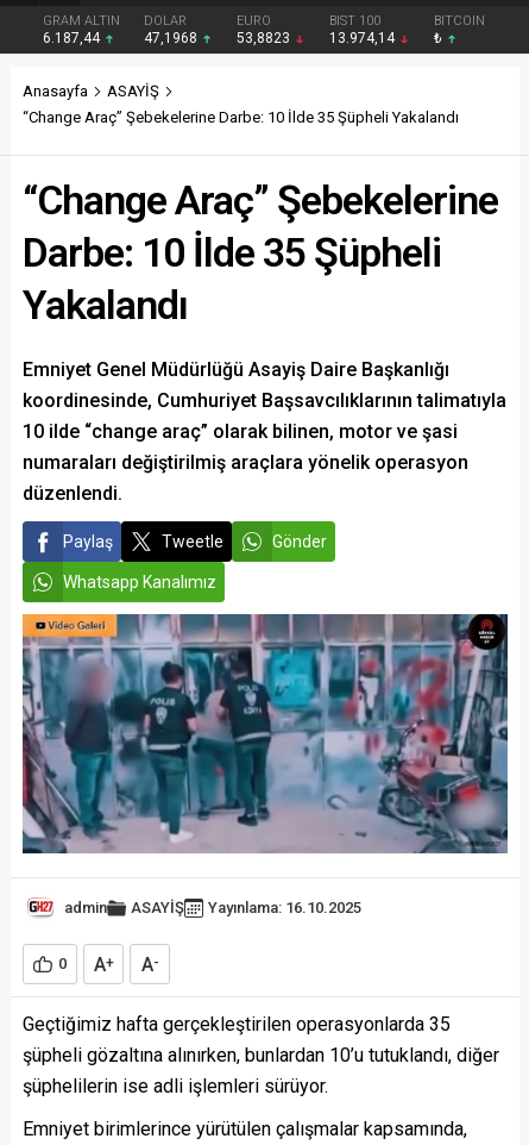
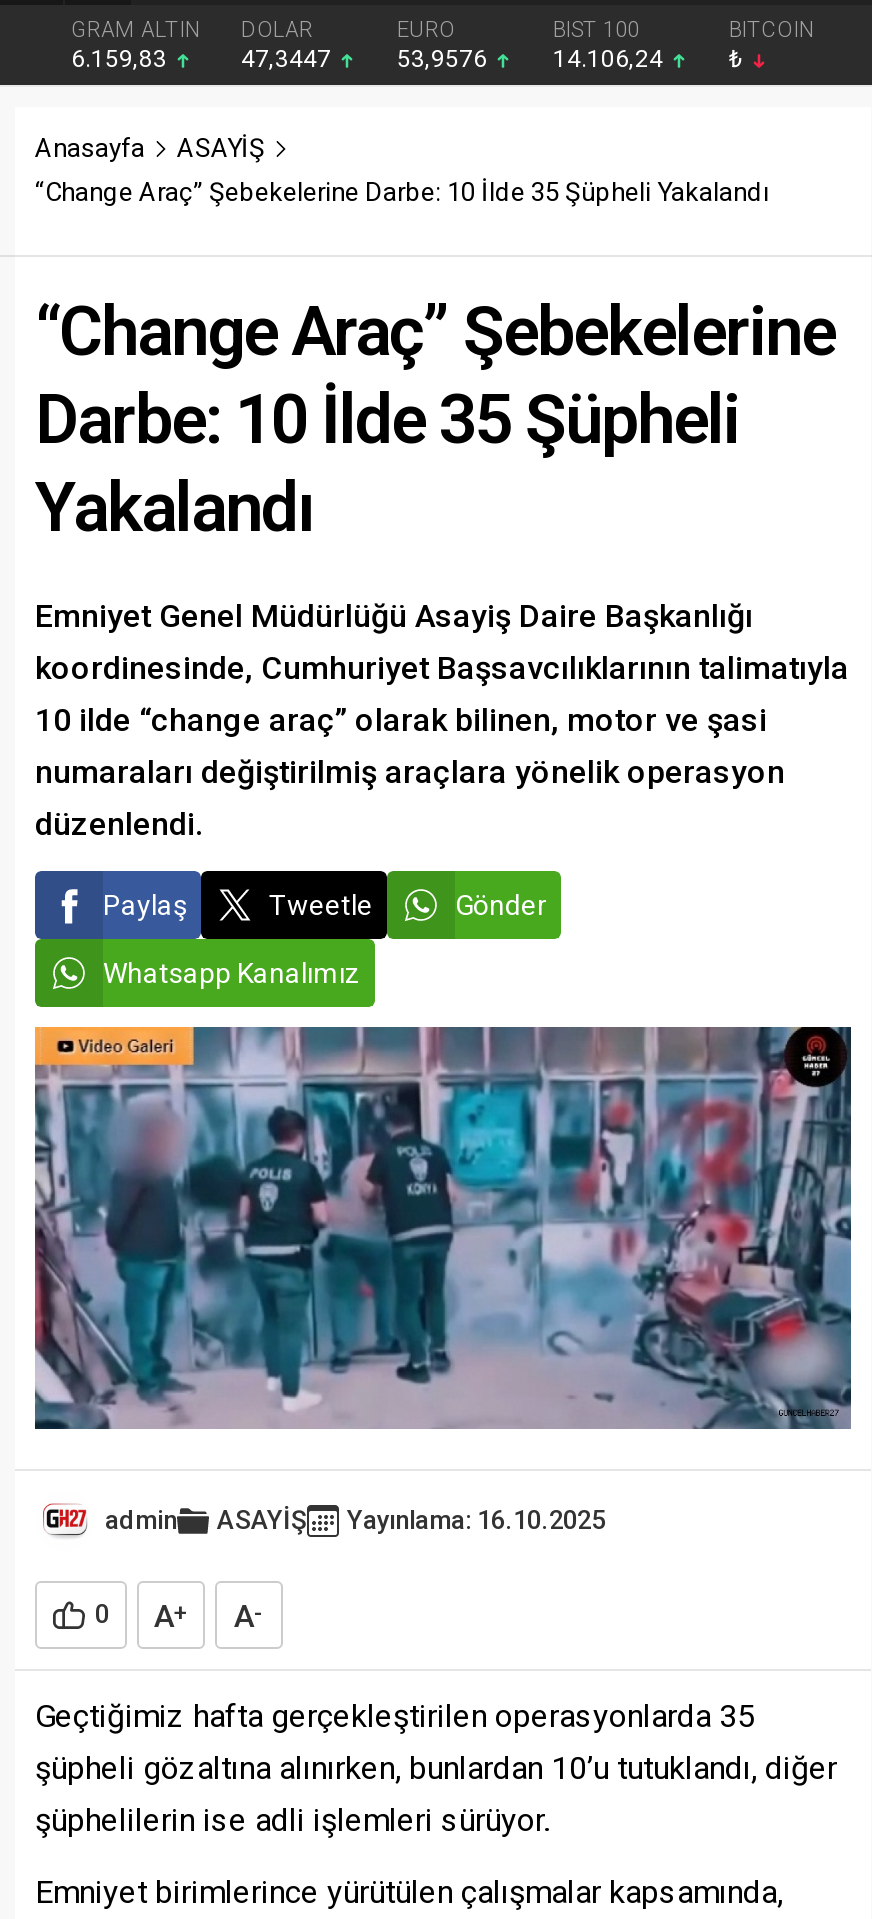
[43,30,103,46] 6.187,44 -> [71,45,173,73] 6.159,83
[144,30,201,46] 47,1968 -> [241,45,337,73] 47,3447
[237,30,294,46] 53,8823 -> [397,45,493,73] 53,9576
[329,30,398,46] 13.974,14 -> [553,45,669,73] 14.106,24

